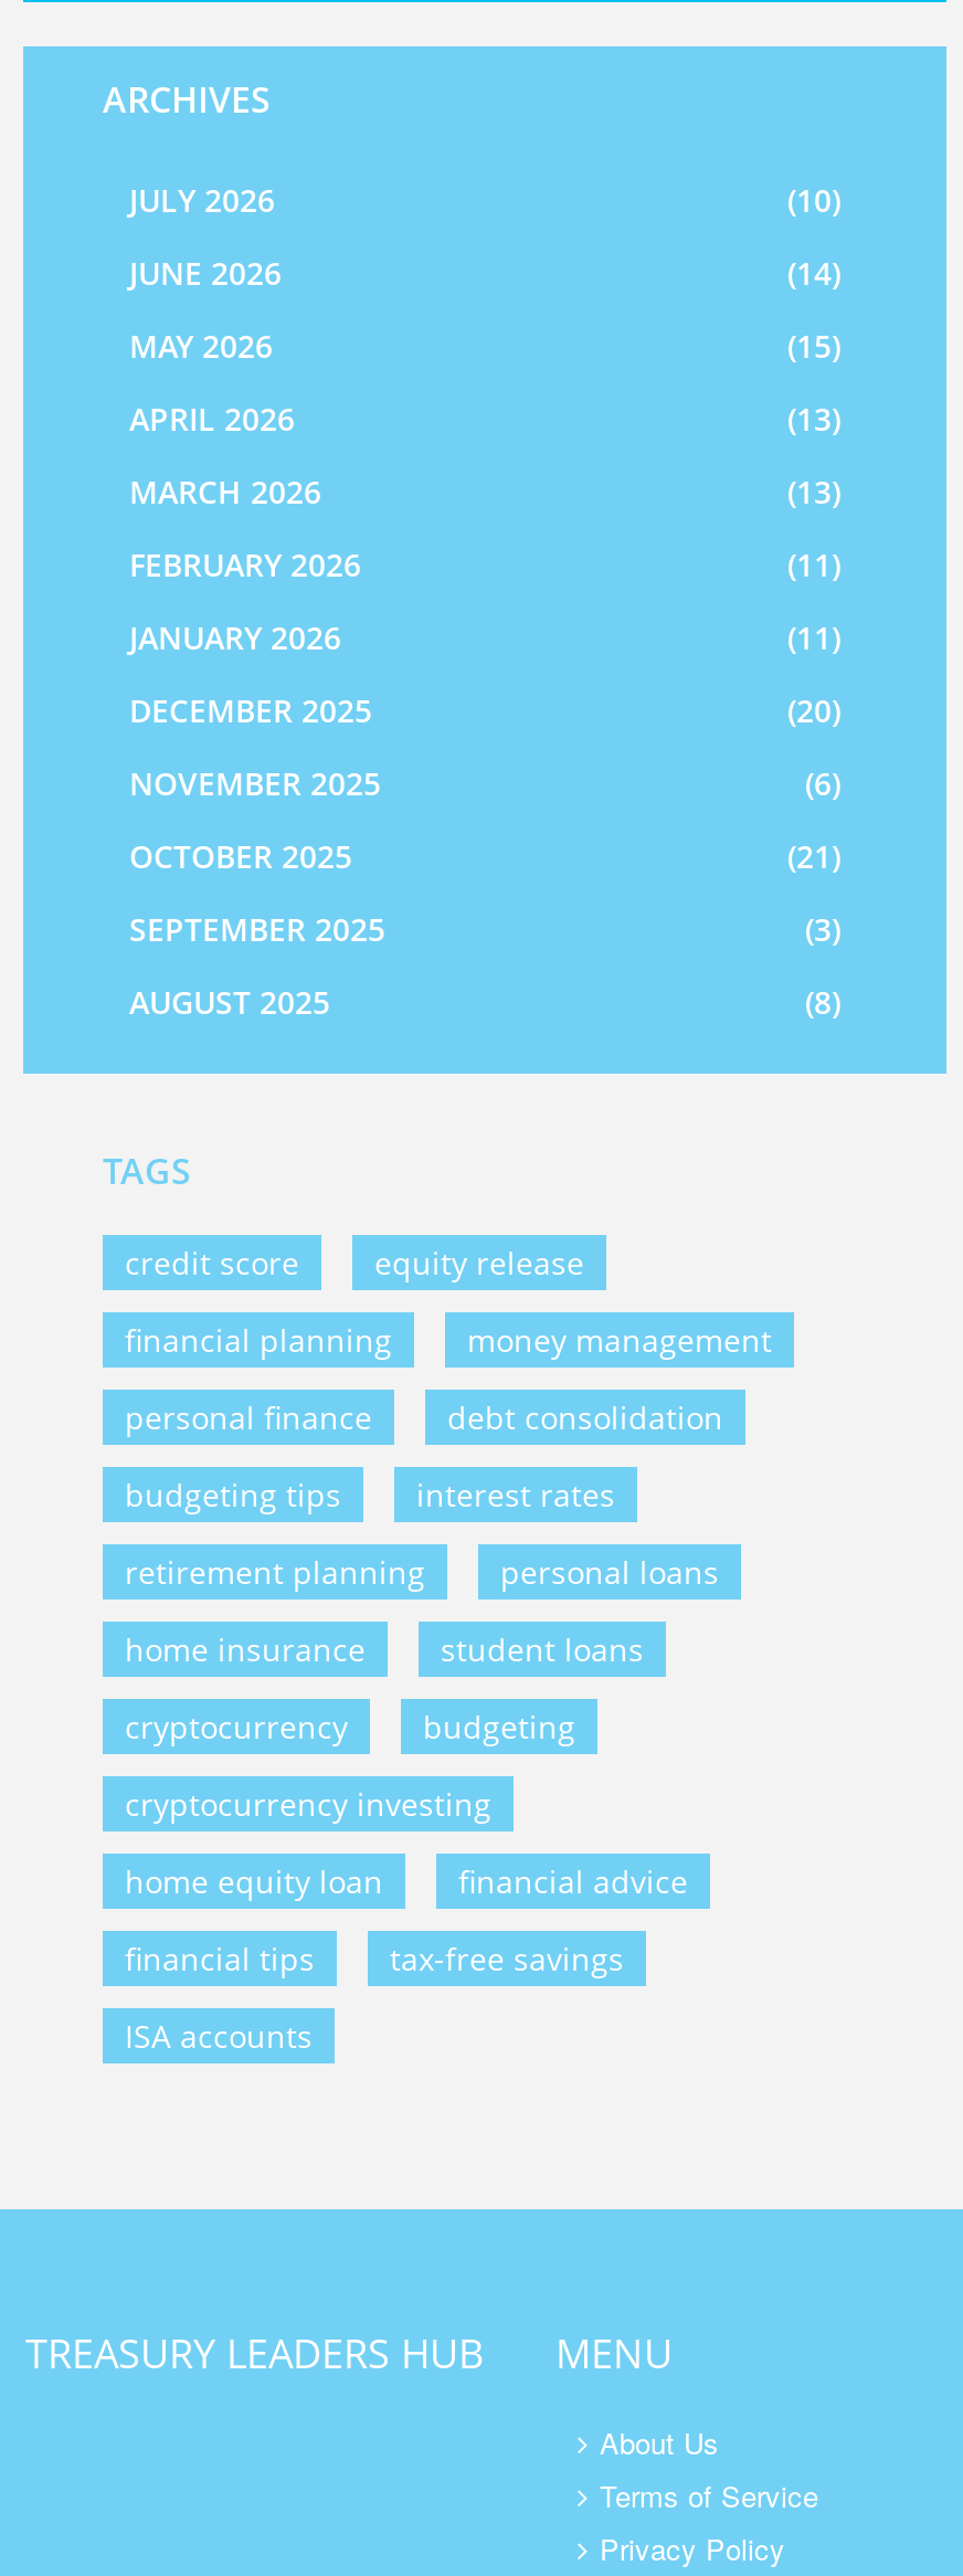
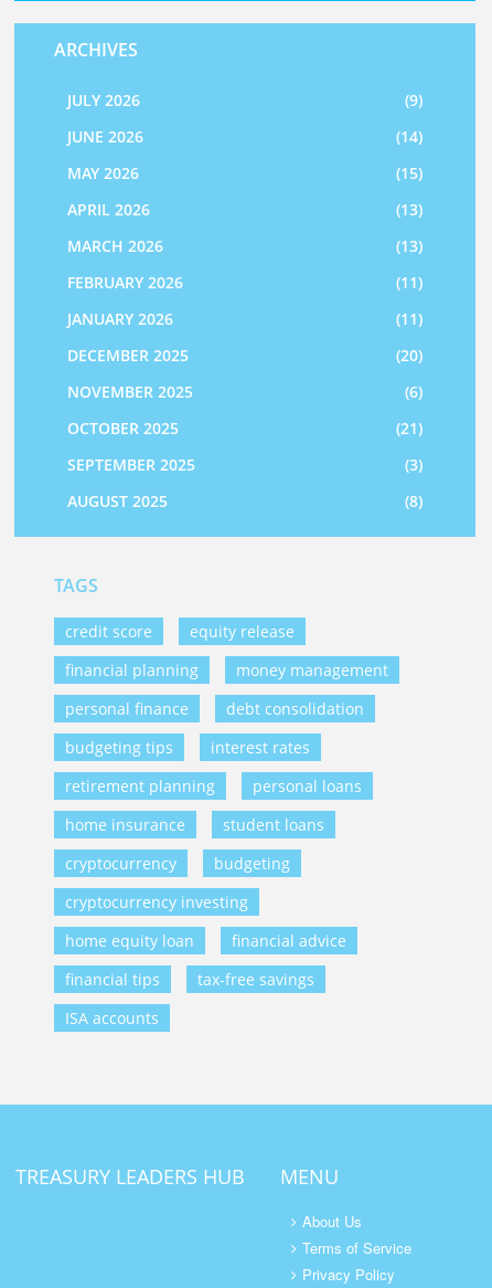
[787,179,840,221] (10) -> [405,90,423,111] (9)

